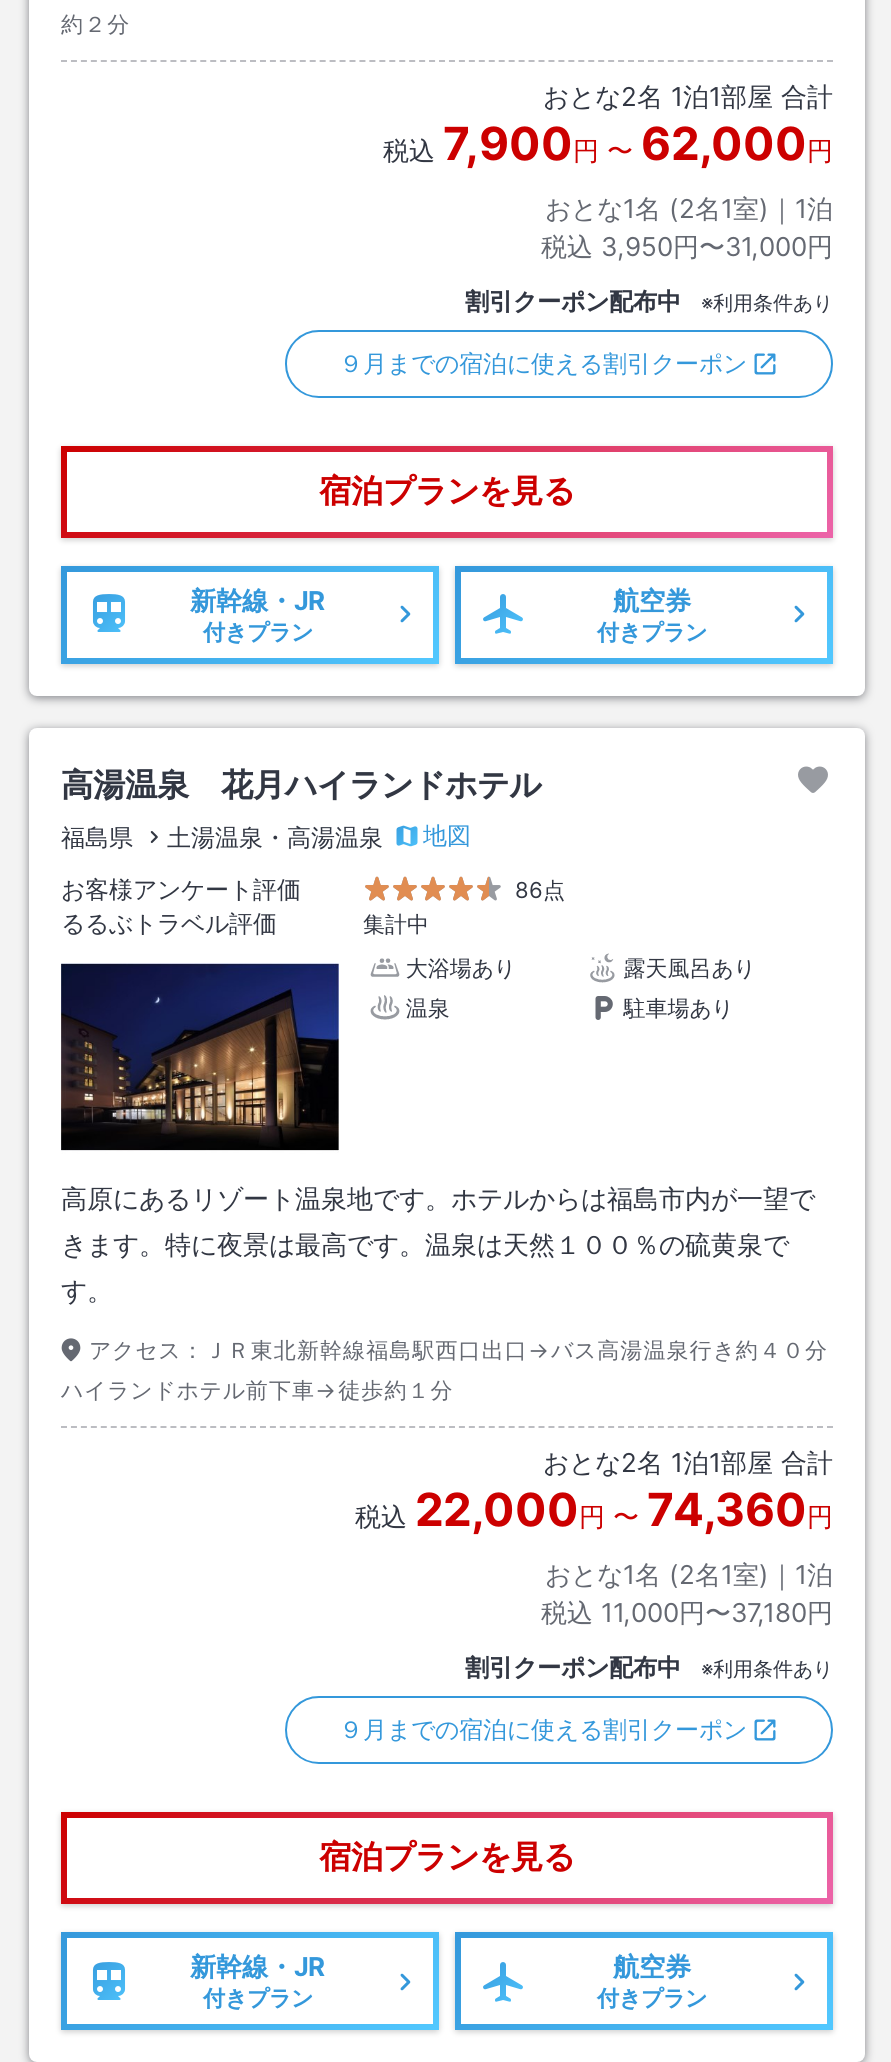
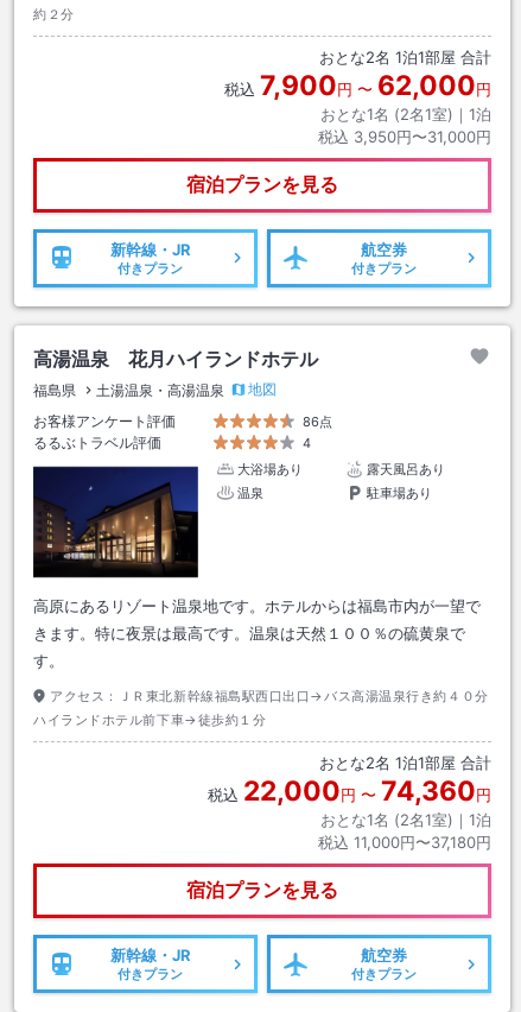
[543,80,833,112] おとな2名 1泊1部屋 合計 -> [319,47,491,66] おとな2名1泊1部屋 合計
[339,286,833,378] 割引クーポン配布中 | ※利用条件あり | ９月までの宿泊に使える割引クーポン -> none
[363,911,429,939] 集計中 -> [303,435,311,452] 4
[543,1447,833,1479] おとな2名 1泊1部屋 合計 -> [319,754,491,773] おとな2名1泊1部屋 合計
[339,1653,833,1745] 割引クーポン配布中 | ※利用条件あり | ９月までの宿泊に使える割引クーポン -> none

